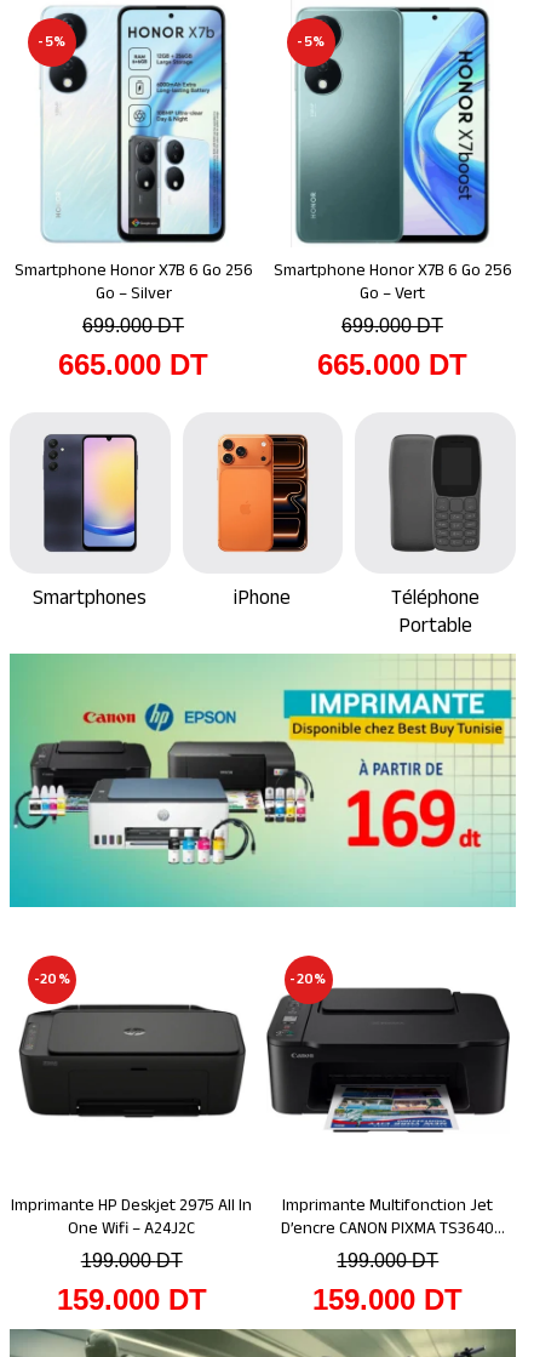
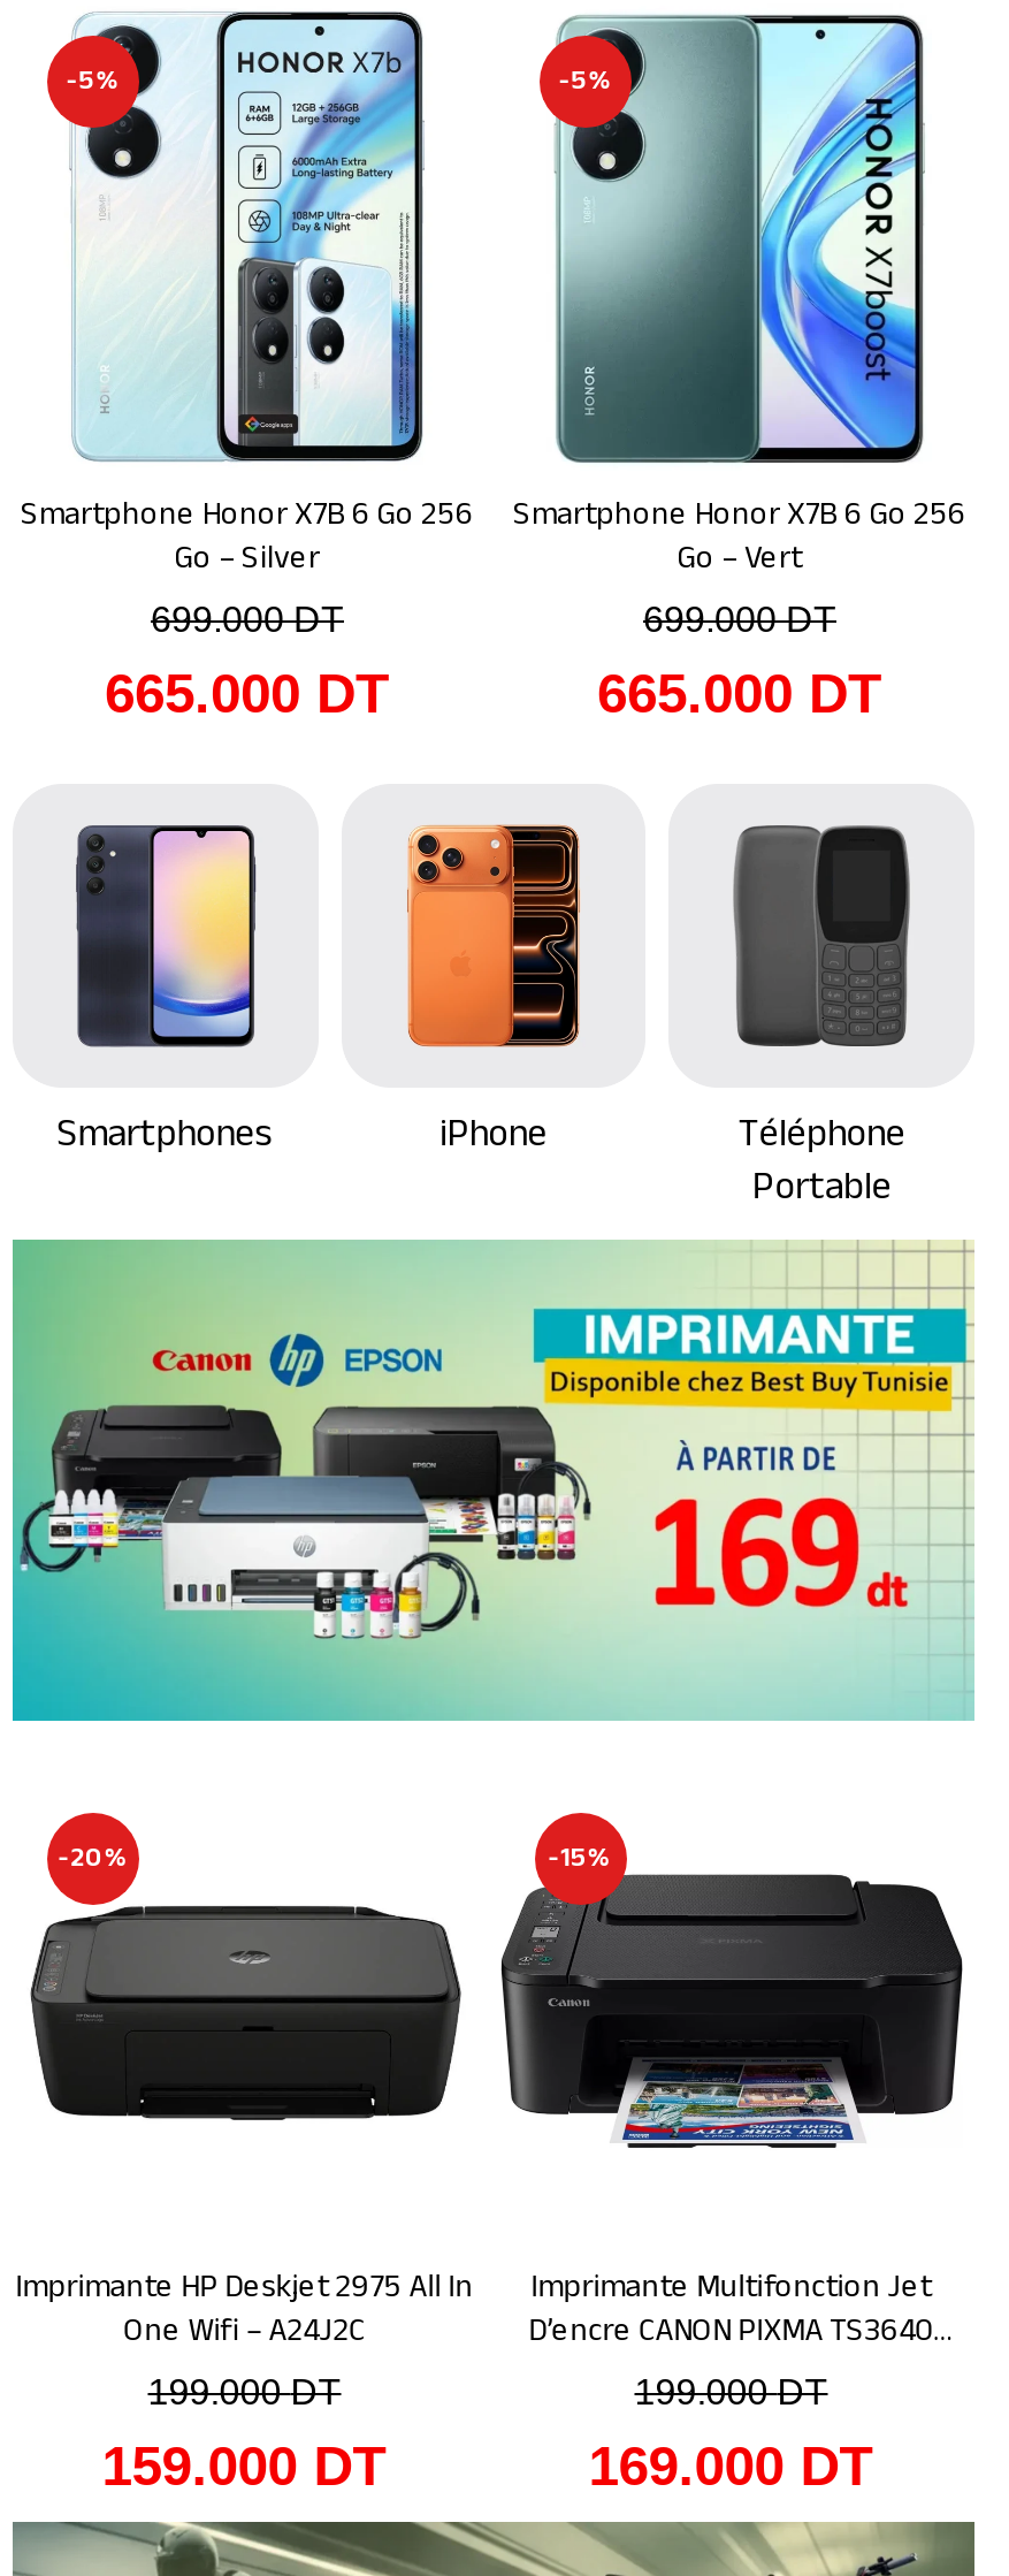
[290,969,327,991] -20% -> [548,1840,612,1881] -15%
[313,1283,463,1315] 159.000 DT -> [588,2435,874,2497] 169.000 DT

